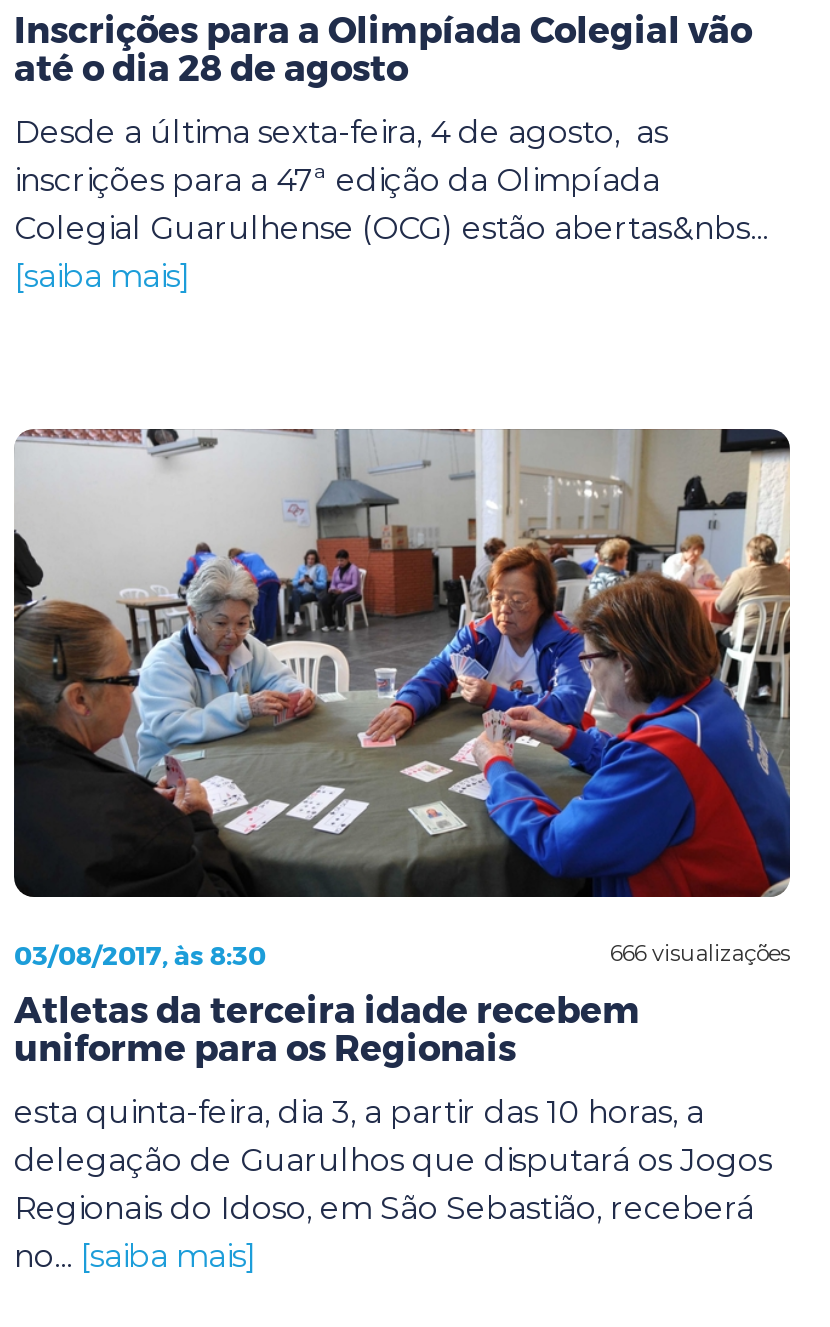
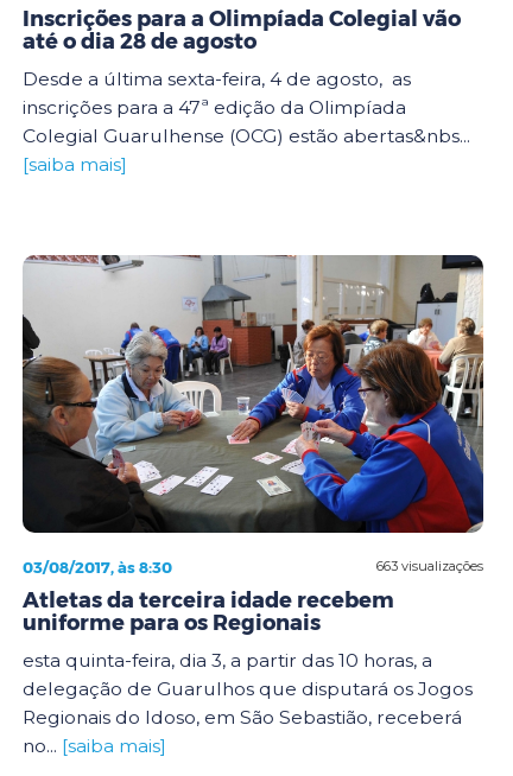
[610,939,790,967] 666 visualizações -> [376,558,483,574] 663 visualizações

